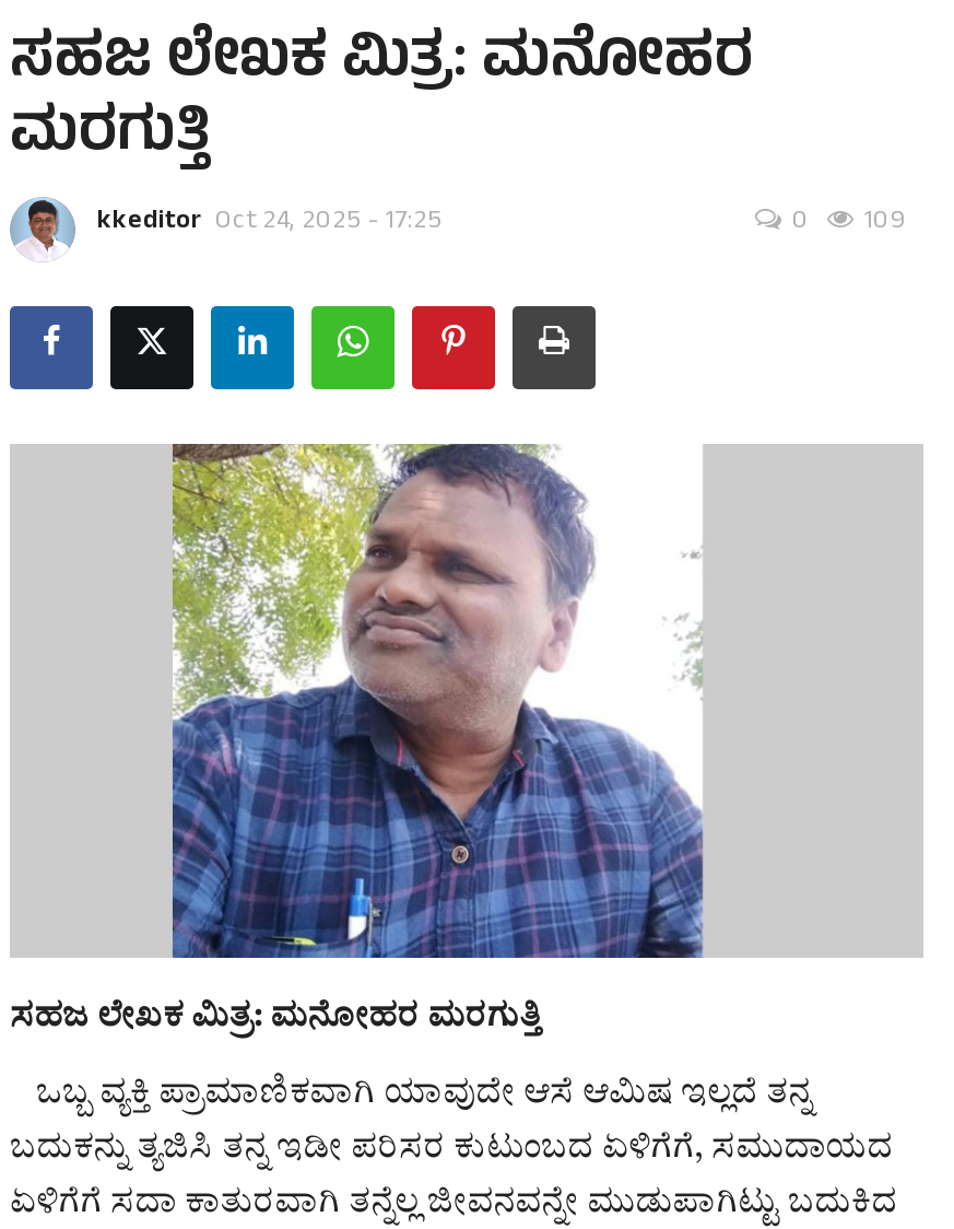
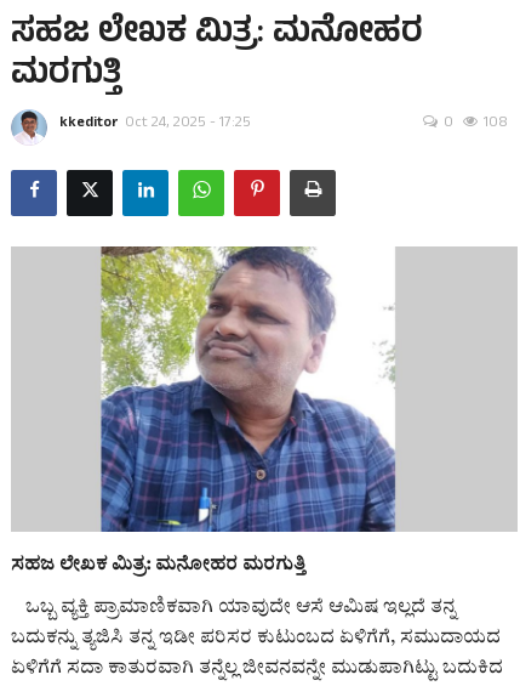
[792,201,906,244] 0 109 -> [444,111,508,136] 0 108

